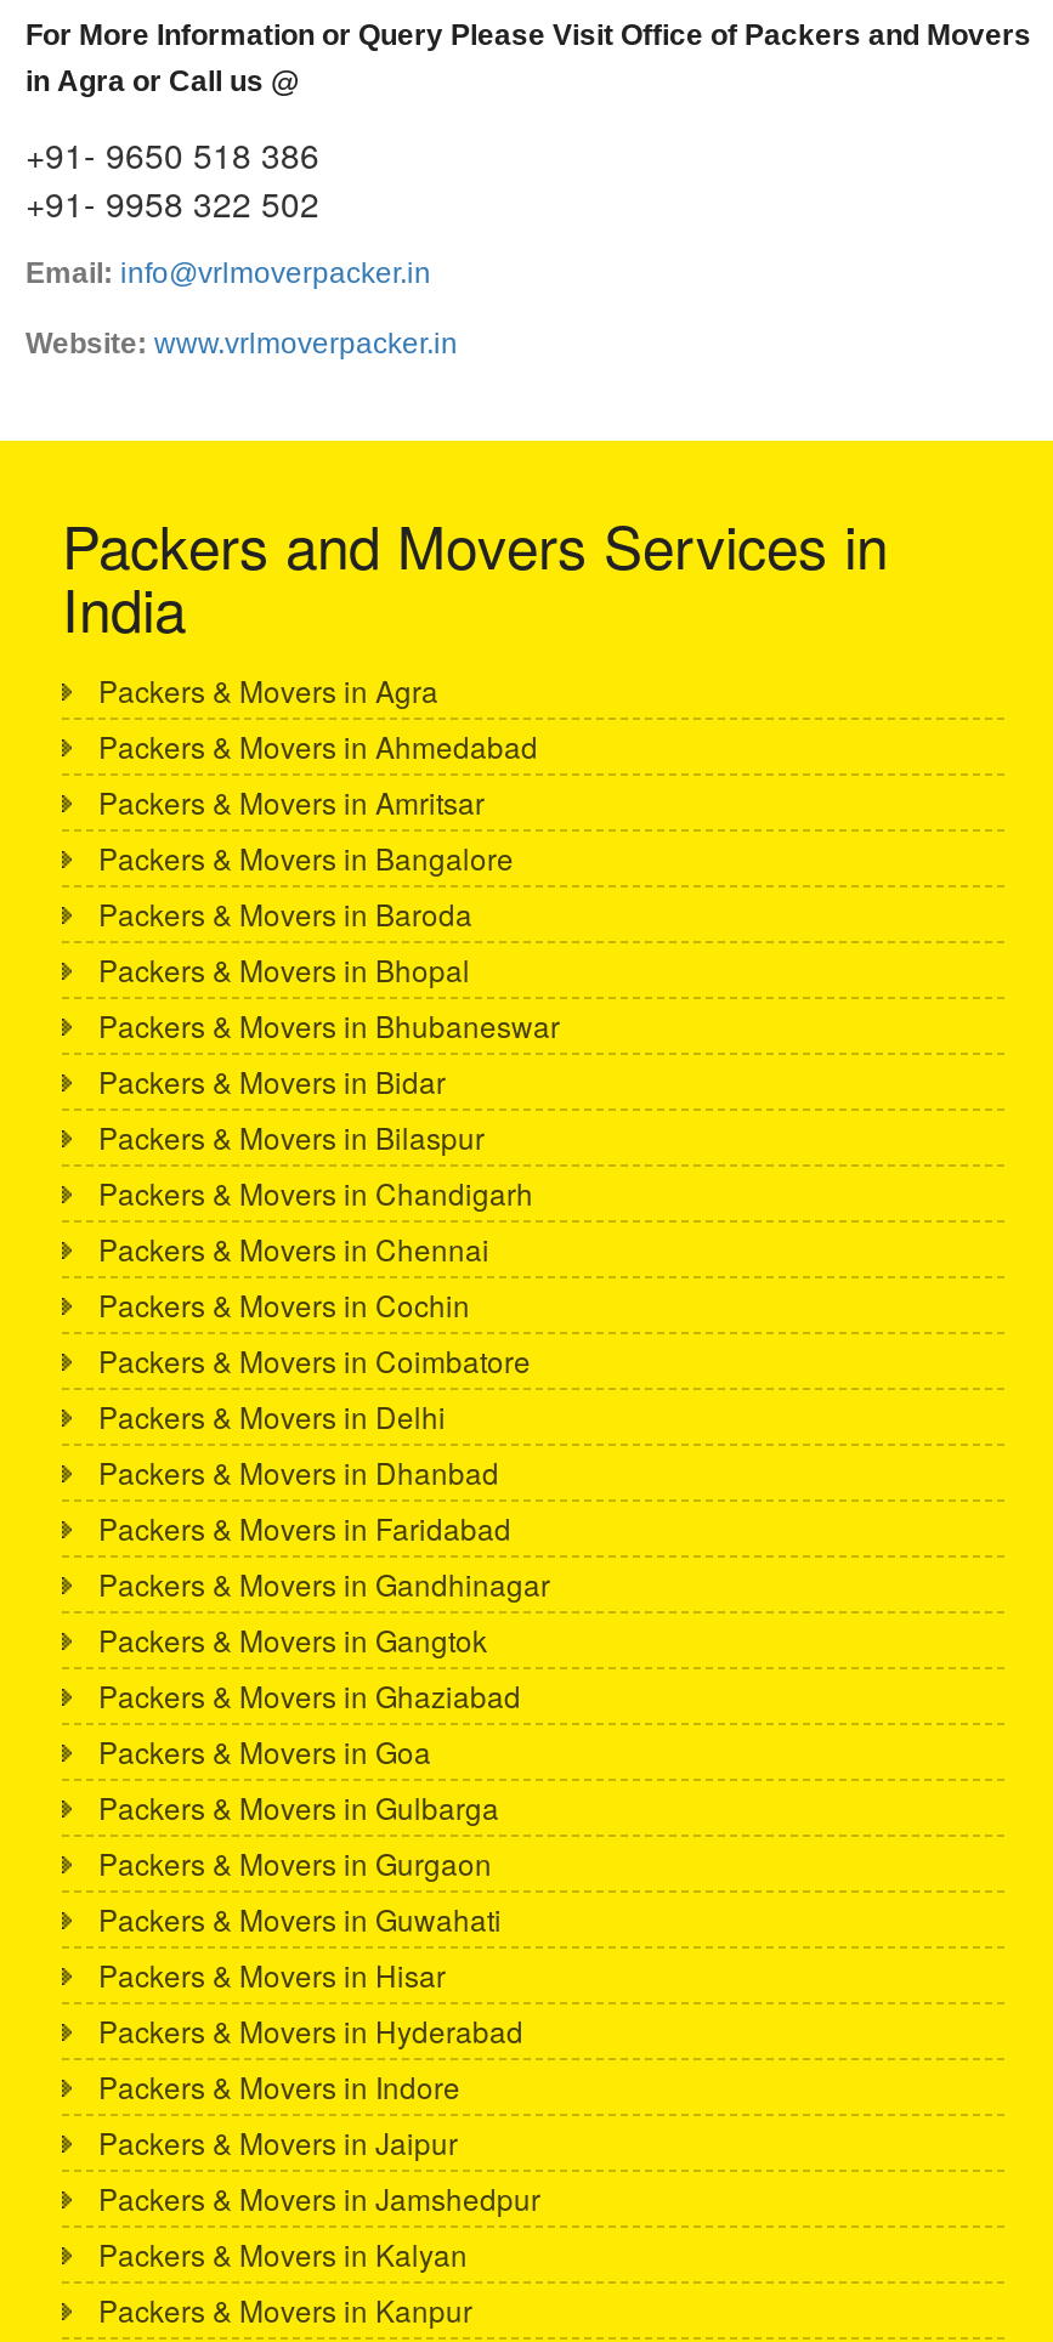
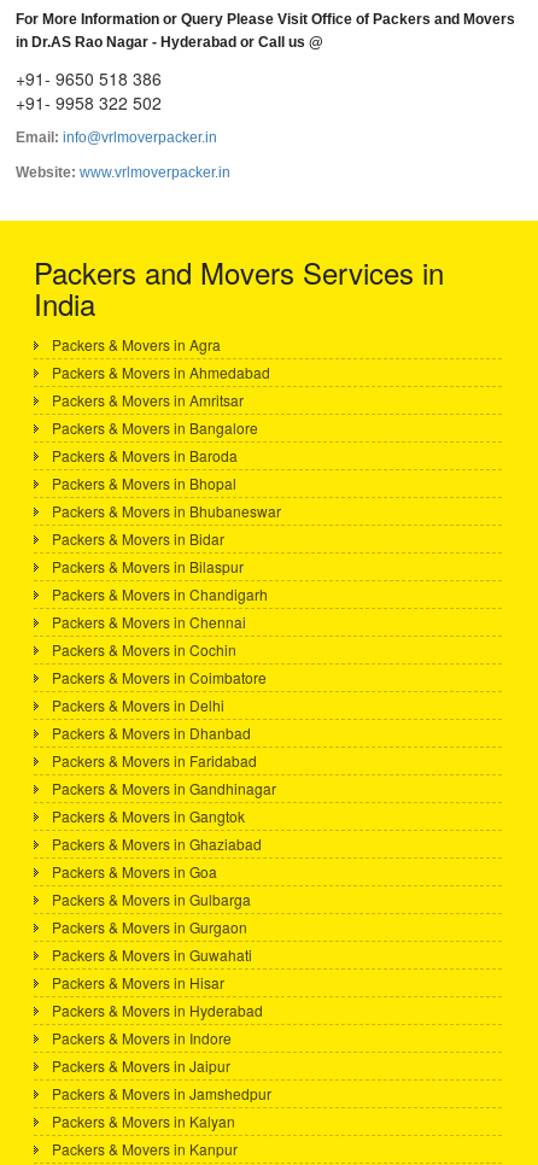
[26,65,300,99] in Agra or Call us @ -> [16,34,323,51] in Dr.AS Rao Nagar - Hyderabad or Call us @

